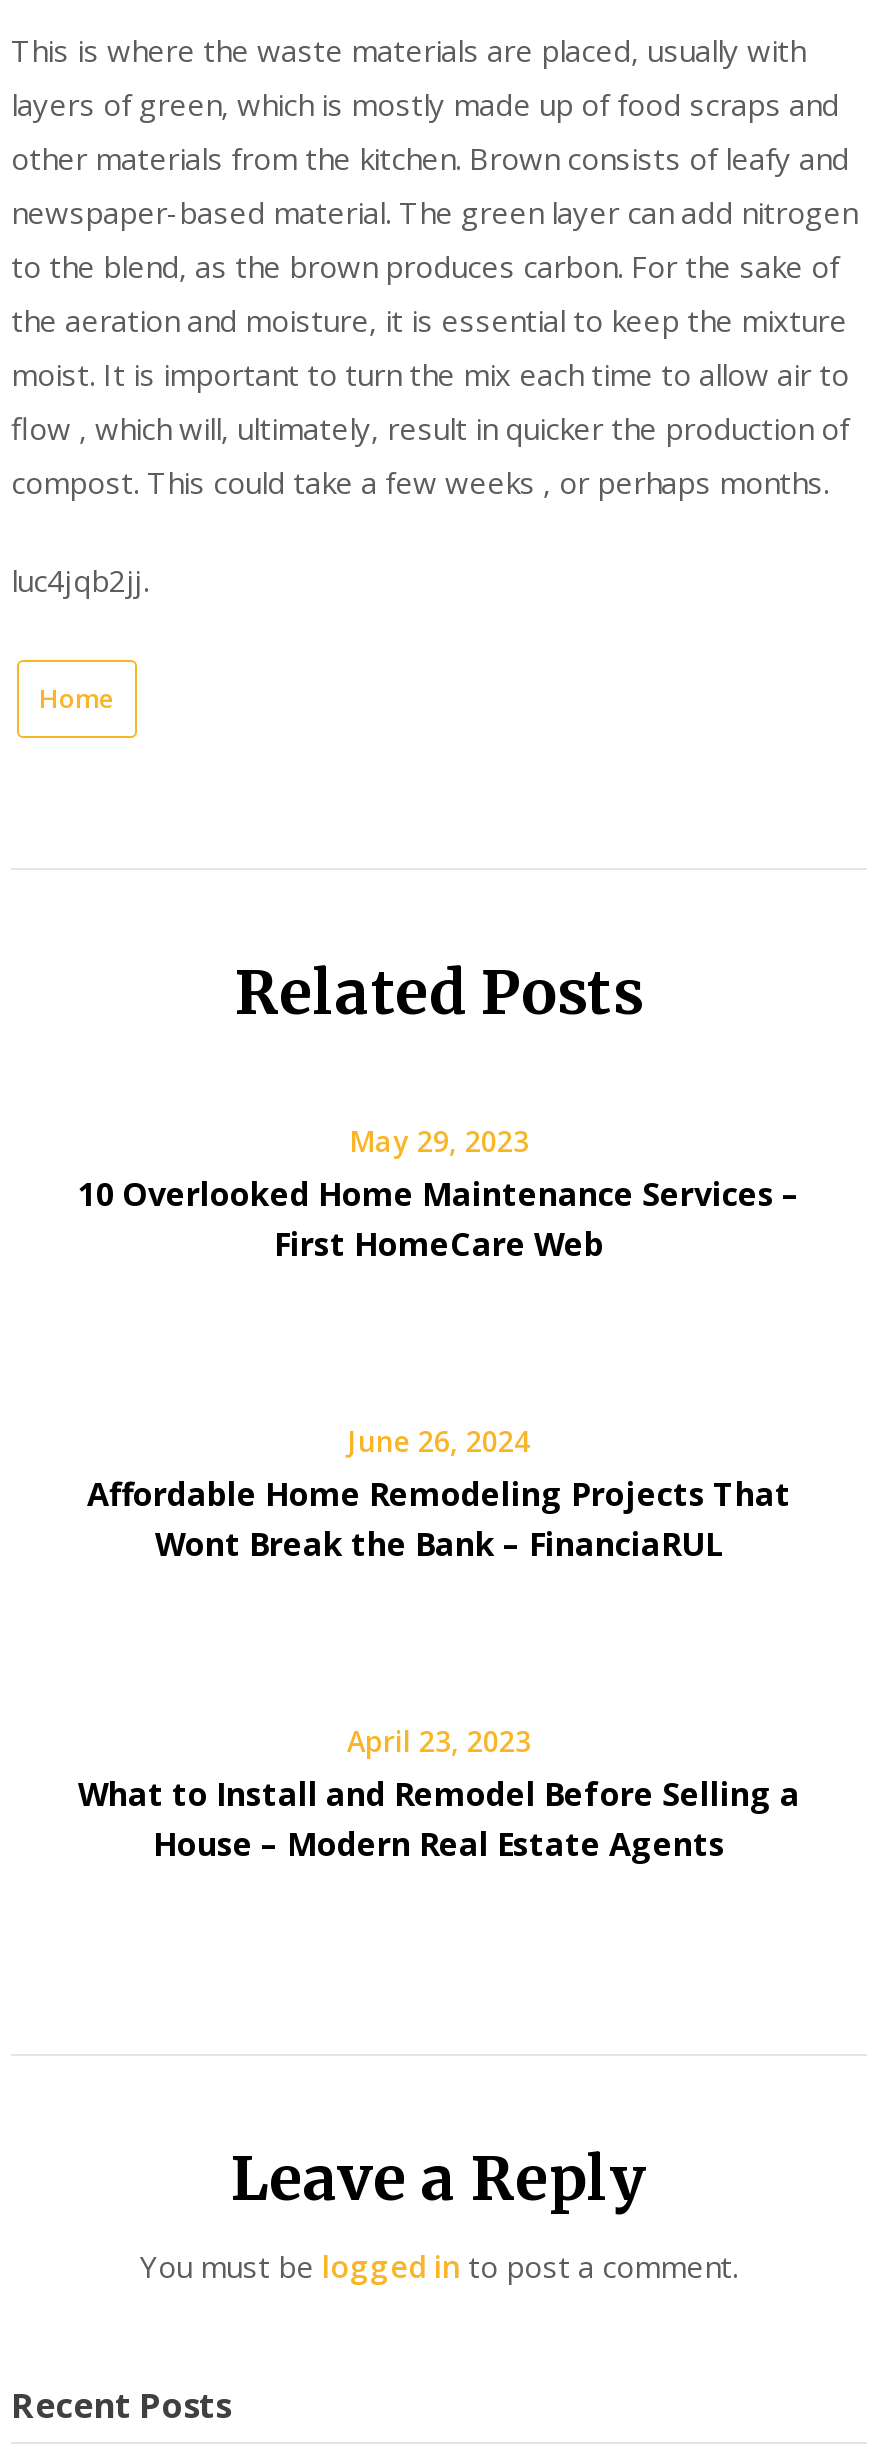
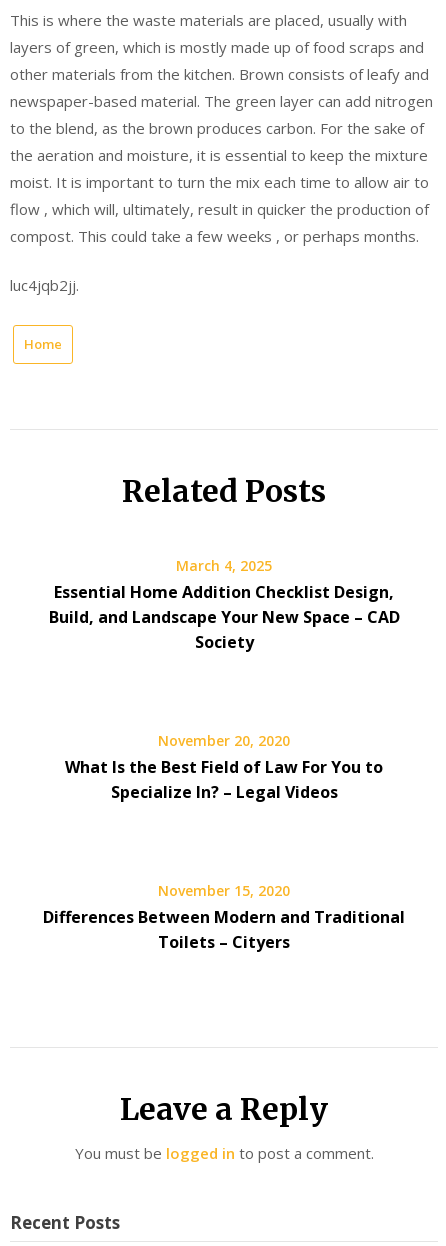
[78,1122,800,1266] May 29, 2023 | 10 Overlooked Home Maintenance Services – | First HomeCare Web -> [48,556,399,653] March 4, 2025 | Essential Home Addition Checklist Design, | Build, and Landscape Your New Space – CAD | Society
[87,1422,791,1566] June 26, 2024 | Affordable Home Remodeling Projects That | Wont Break the Bank – FinanciaRUL -> [65,731,383,803] November 20, 2020 | What Is the Best Field of Law For You to | Specialize In? – Legal Videos
[78,1722,800,1866] April 23, 2023 | What to Install and Remodel Before Selling a | House – Modern Real Estate Agents -> [43,881,405,953] November 15, 2020 | Differences Between Modern and Traditional | Toilets – Cityers

